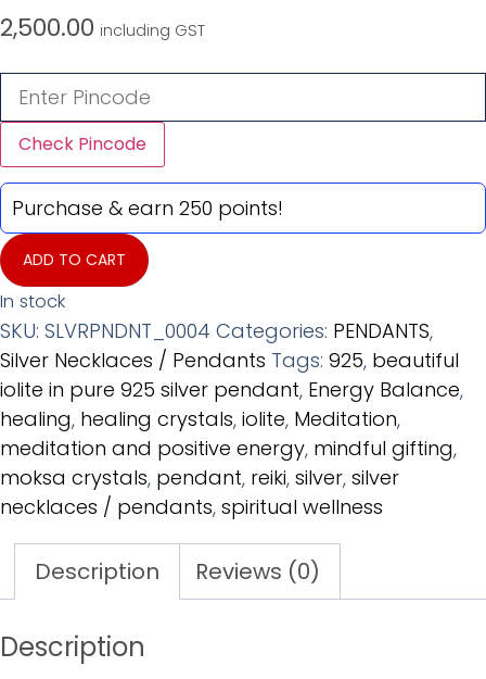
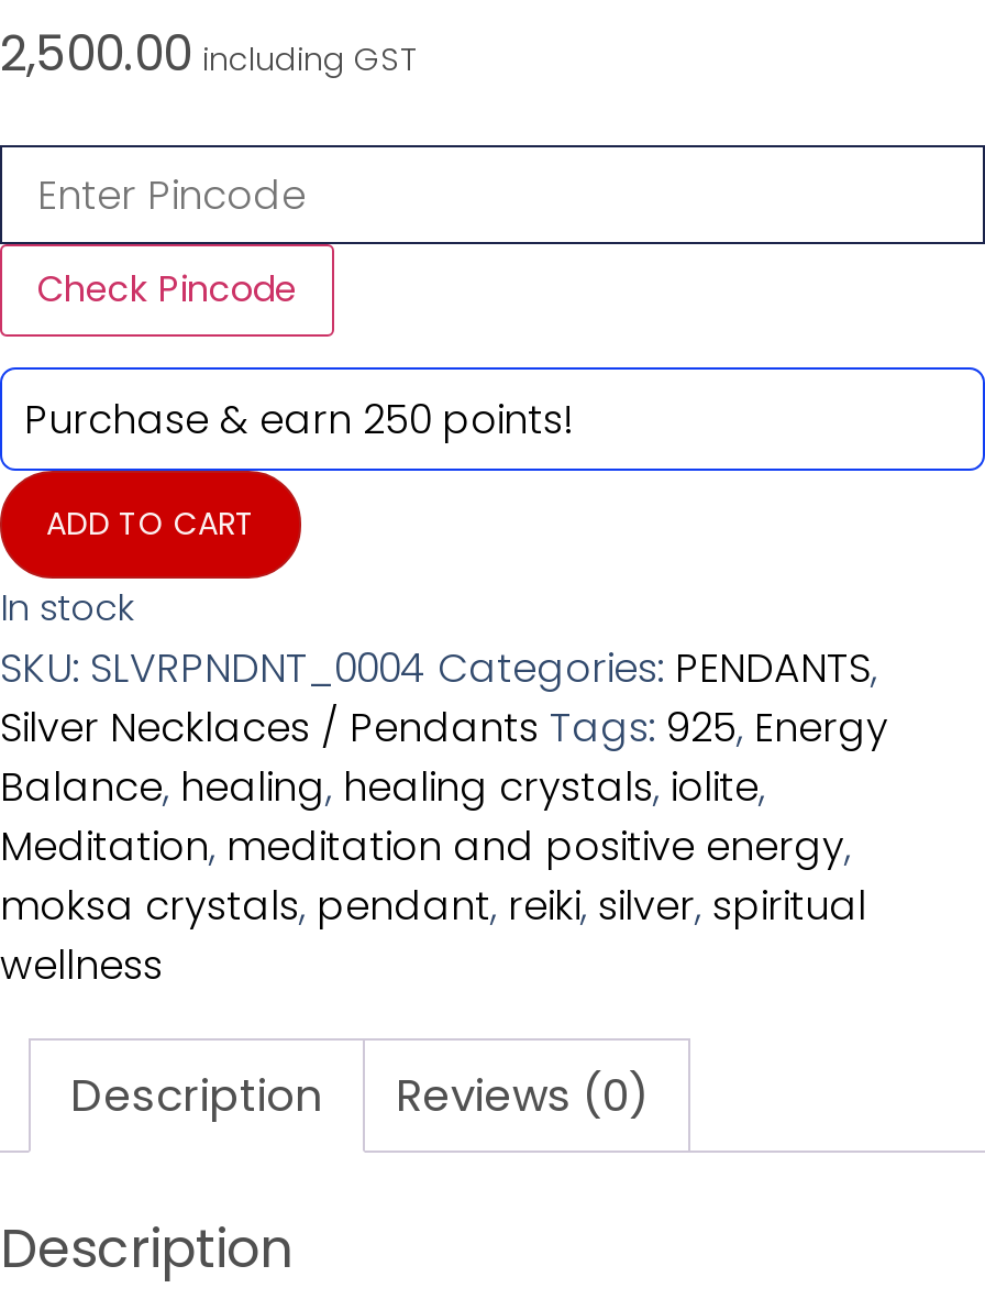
[0,347,463,521] Silver Necklaces / Pendants Tags: 925, beautiful | iolite in pure 925 silver pendant, Energy Balance, | healing, healing crystals, iolite, Meditation, | meditation and positive energy, mindful gifting, | moksa crystals, pendant, reiki, silver, silver | necklaces / pendants, spiritual wellness -> [0,700,888,993] Silver Necklaces / Pendants Tags: 925, Energy | Balance, healing, healing crystals, iolite, | Meditation, meditation and positive energy, | moksa crystals, pendant, reiki, silver, spiritual | wellness

